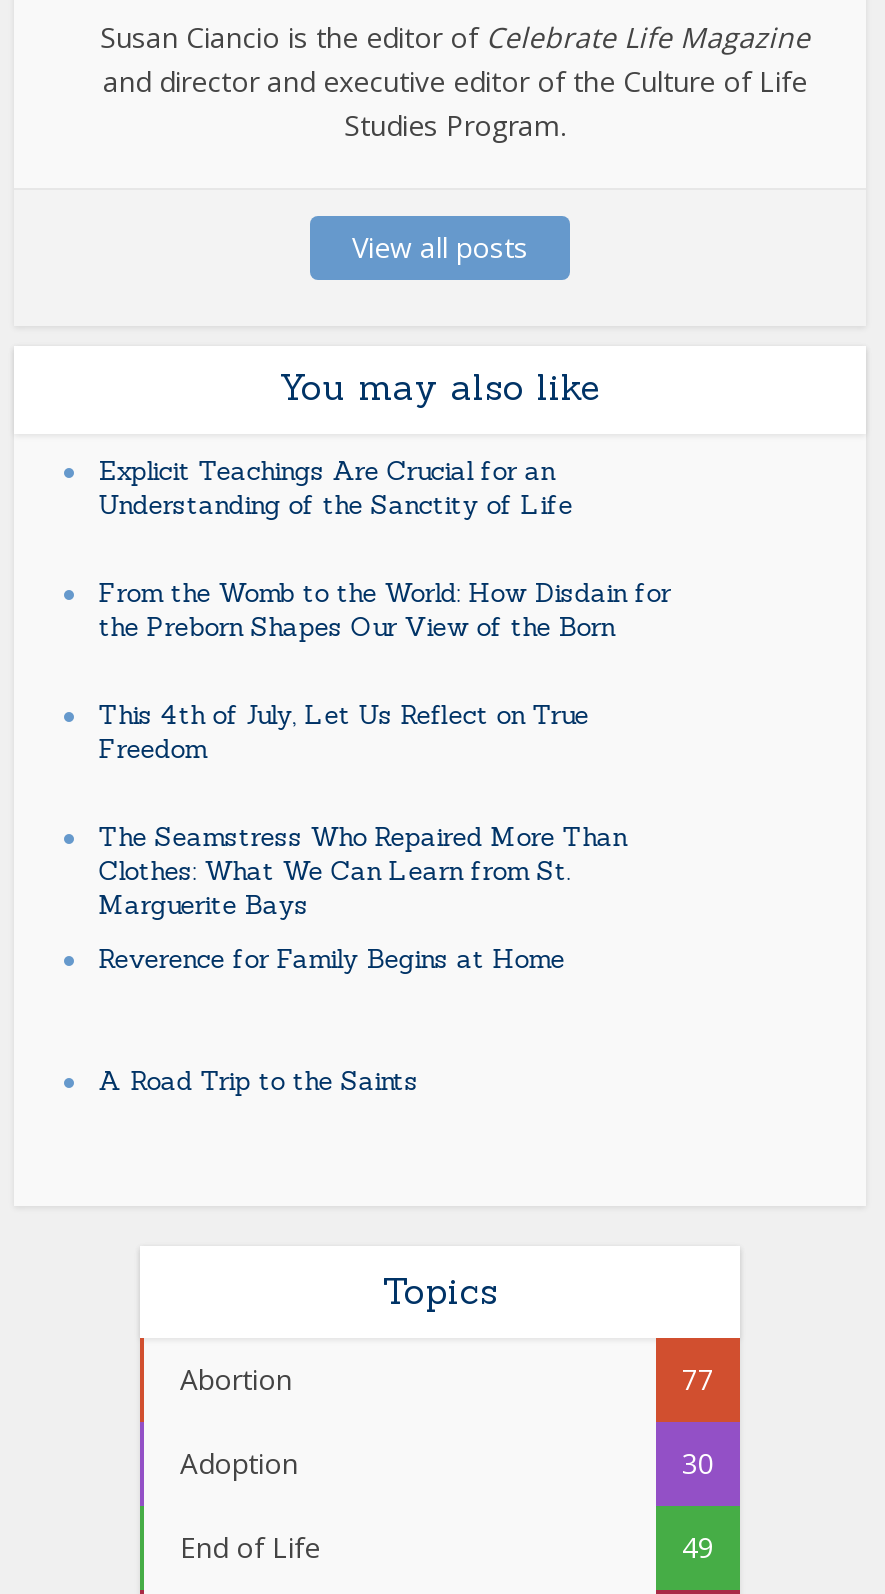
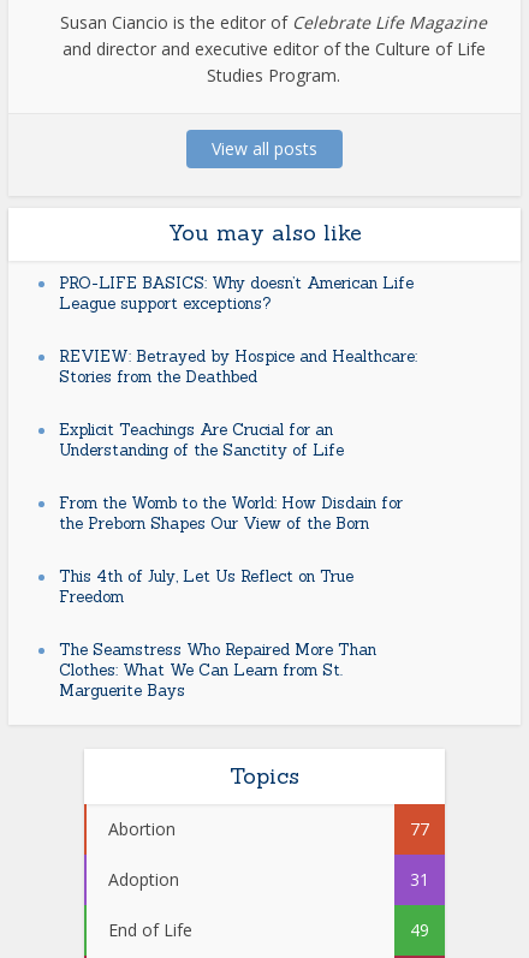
none -> [59,273,417,387] PRO-LIFE BASICS: Why doesn’t American Life | League support exceptions? | REVIEW: Betrayed by Hospice and Healthcare: | Stories from the Deathbed
moved [98,455,670,923] -> [59,420,403,701]: Explicit Teachings Are Crucial for an | Understanding of the Sanctity of Life | From the Womb to the World: How Disdain for | ... | Clothes: What We Can Learn from St. | Marguerite Bays
[98,943,564,977] Reverence for Family Begins at Home -> none
[98,1065,418,1099] A Road Trip to the Saints -> none
[682,1445,714,1483] 30 -> [410,868,429,891] 31

